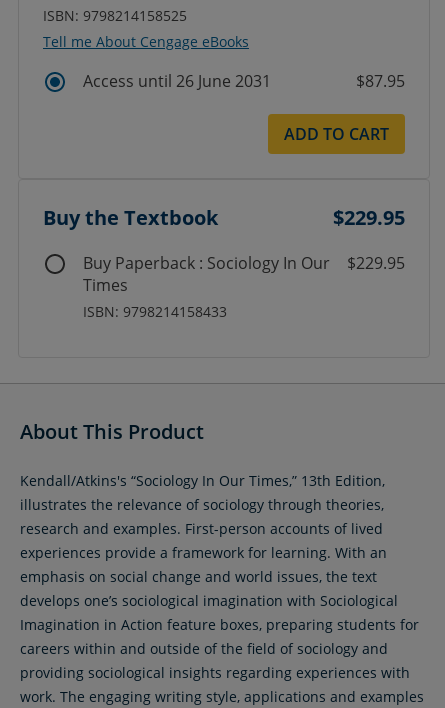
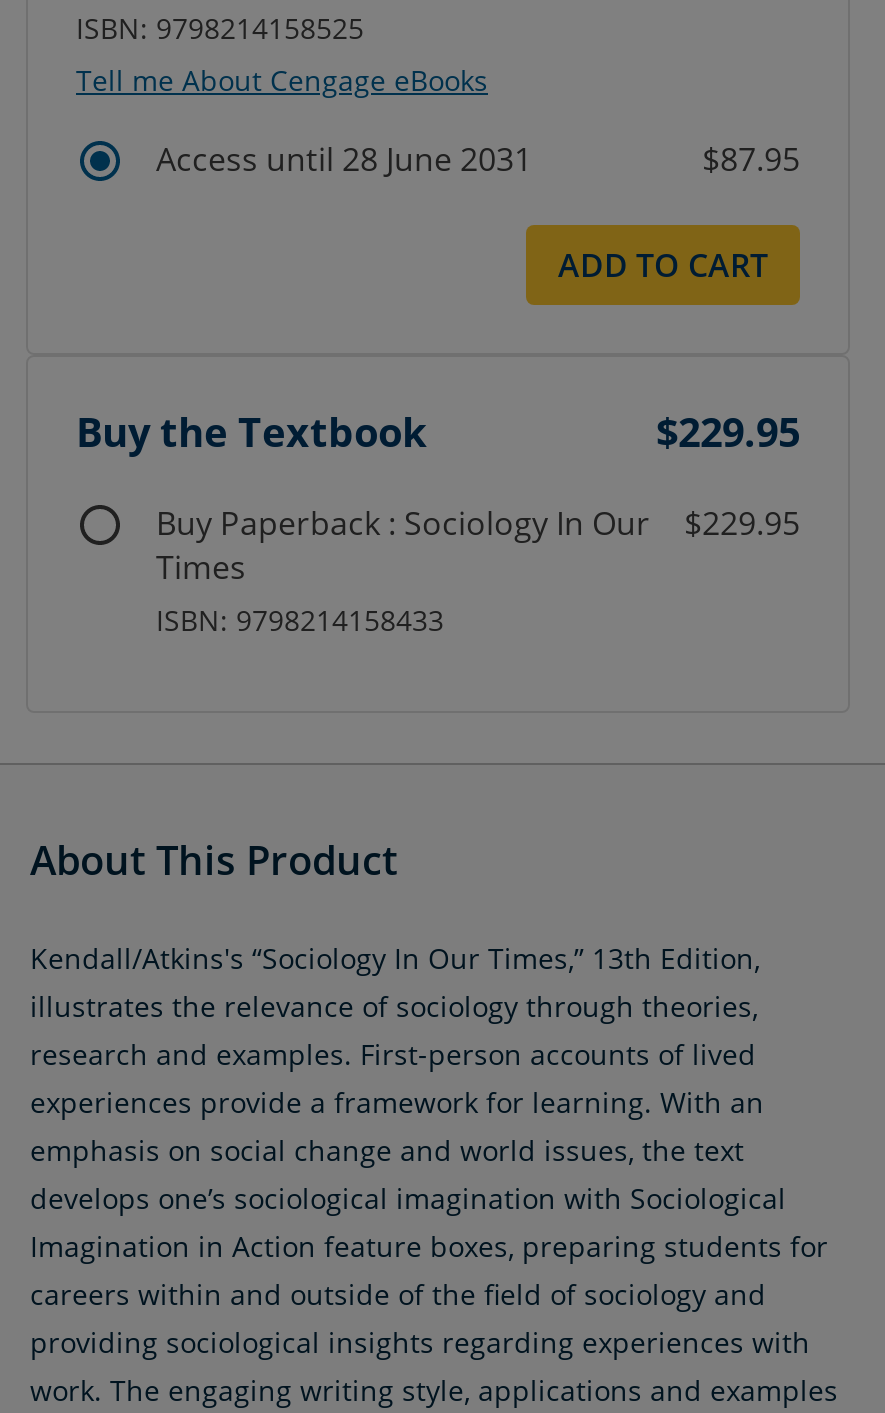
[83,70,271,92] Access until 26 June 2031 -> [156,136,532,180] Access until 28 June 2031

